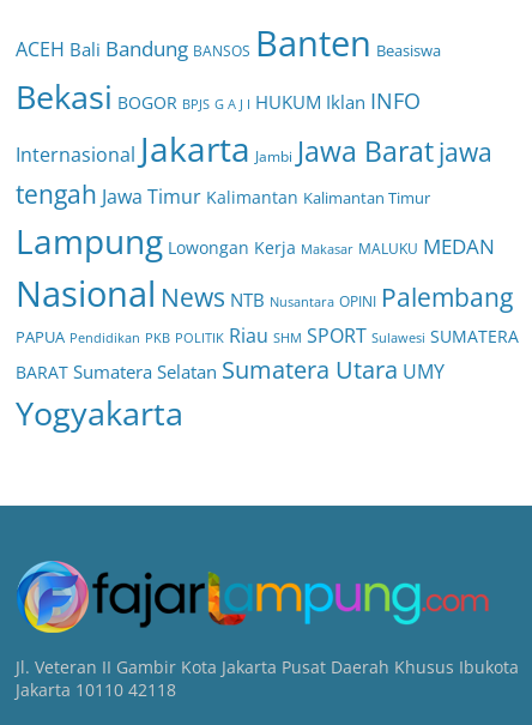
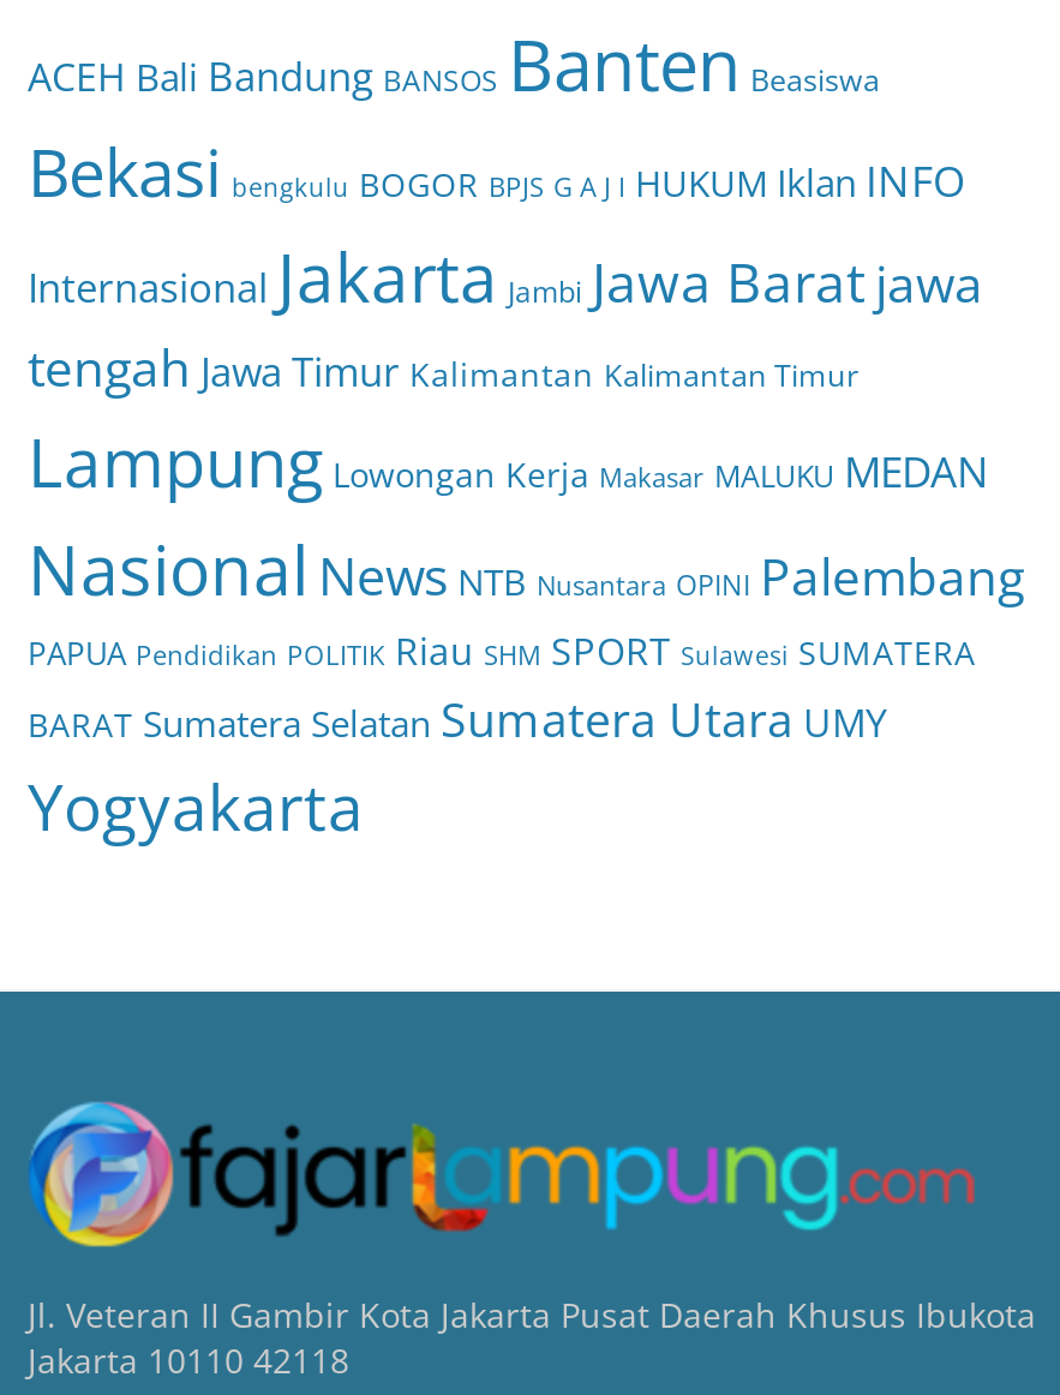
[16,74,421,118] Bekasi BOGOR BPJS G A J I HUKUM Iklan INFO -> [27,127,966,216] Bekasi bengkulu BOGOR BPJS G A J I HUKUM Iklan INFO
[16,322,519,348] PAPUA Pendidikan PKB POLITIK Riau SHM SPORT Sulawesi SUMATERA -> [27,624,976,677] PAPUA Pendidikan POLITIK Riau SHM SPORT Sulawesi SUMATERA

